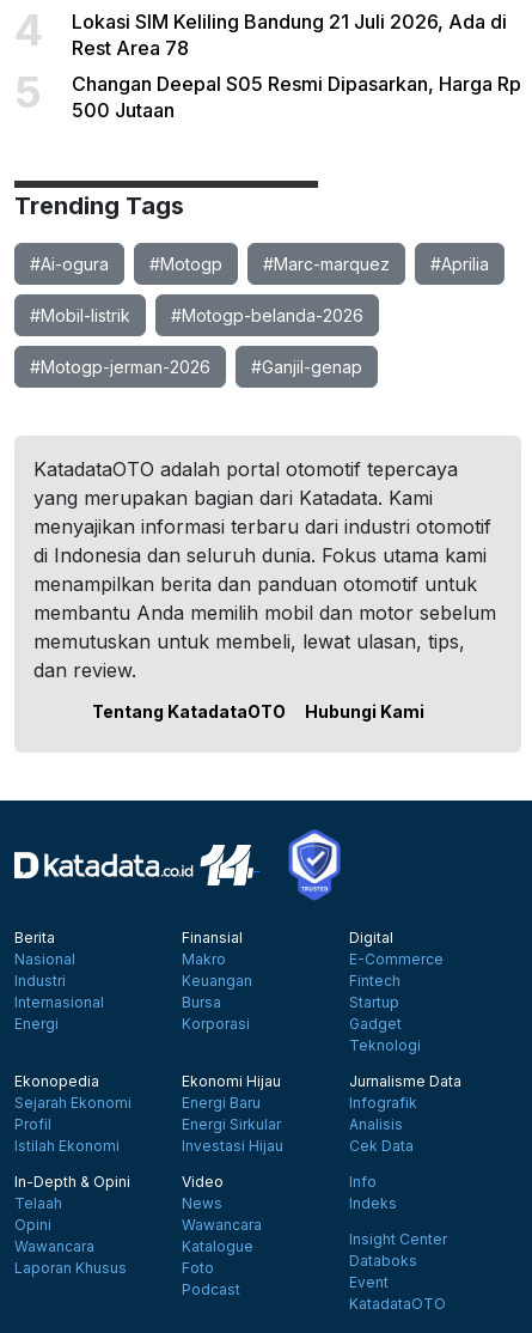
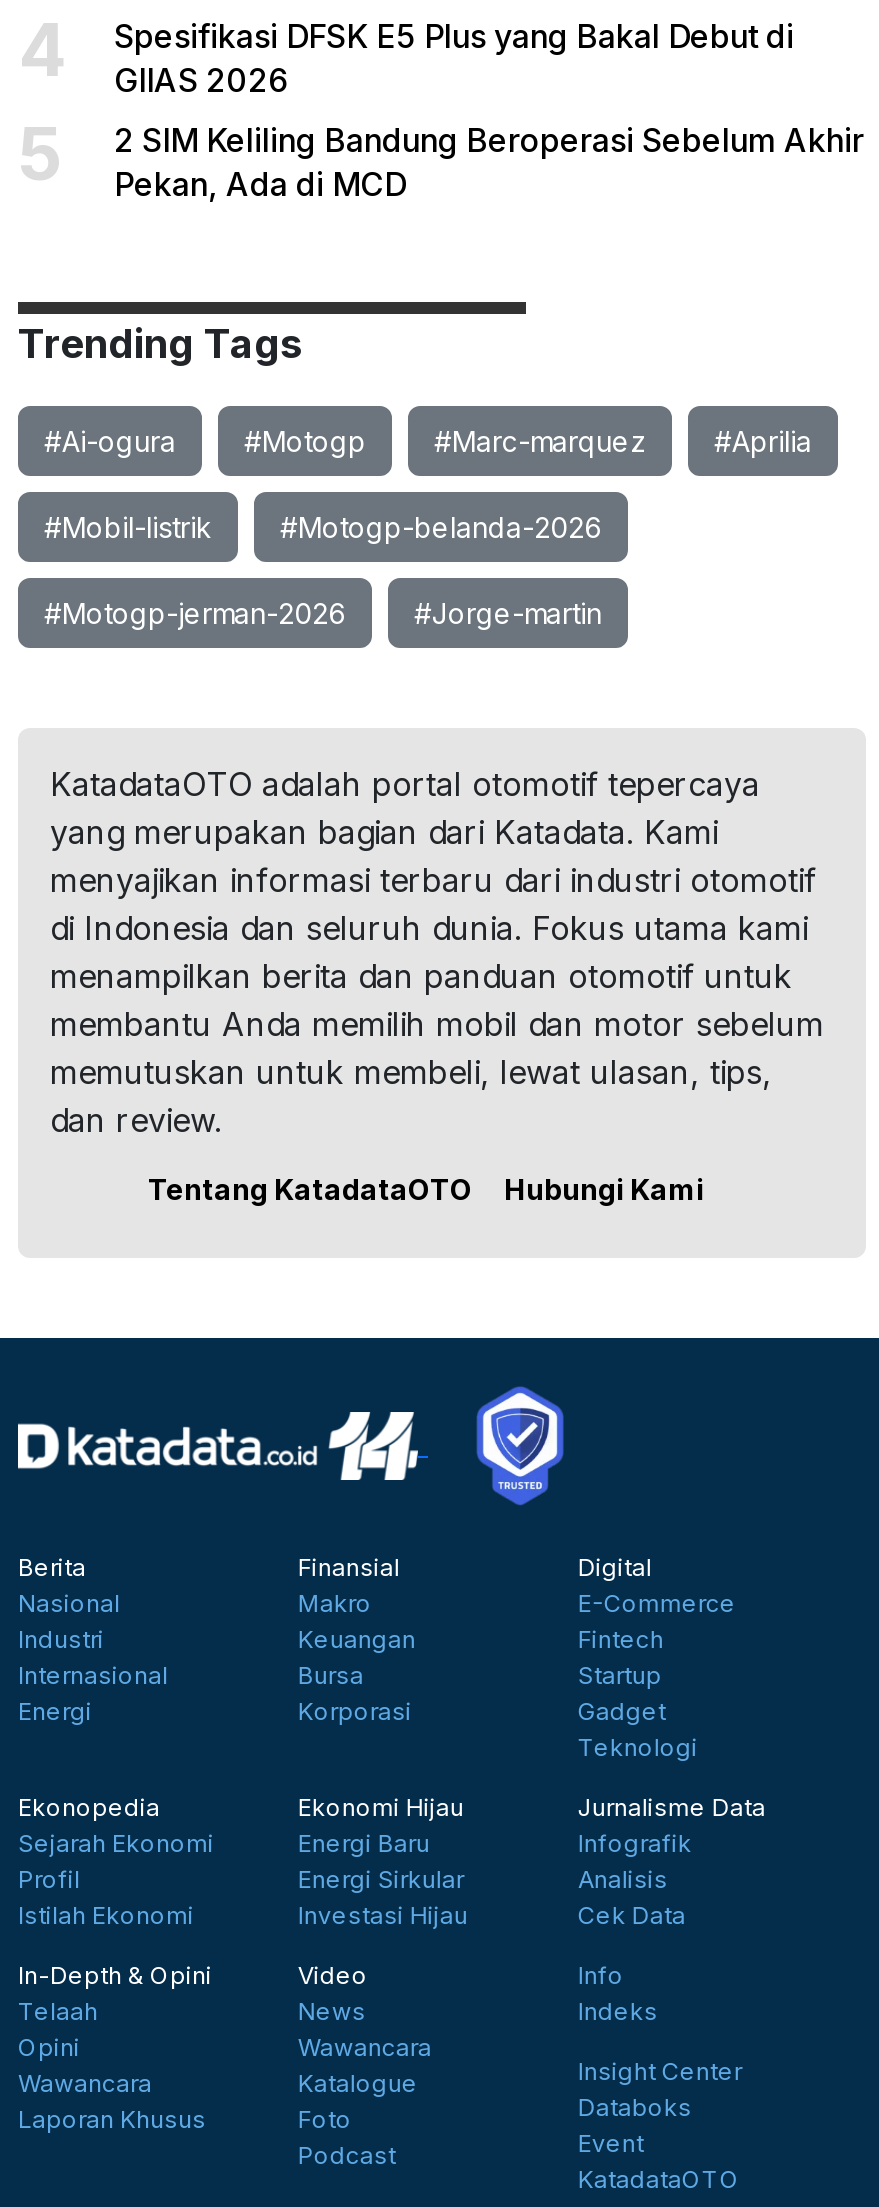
[72,10,507,60] Lokasi SIM Keliling Bandung 21 Juli 2026, Ada di | Rest Area 78 -> [114,16,794,100] Spesifikasi DFSK E5 Plus yang Bakal Debut di | GIIAS 2026
[72,72,521,122] Changan Deepal S05 Resmi Dipasarkan, Harga Rp | 500 Jutaan -> [114,120,864,204] 2 SIM Keliling Bandung Beroperasi Sebelum Akhir | Pekan, Ada di MCD
[251,357,362,377] #Ganjil-genap -> [414,596,602,630] #Jorge-martin

